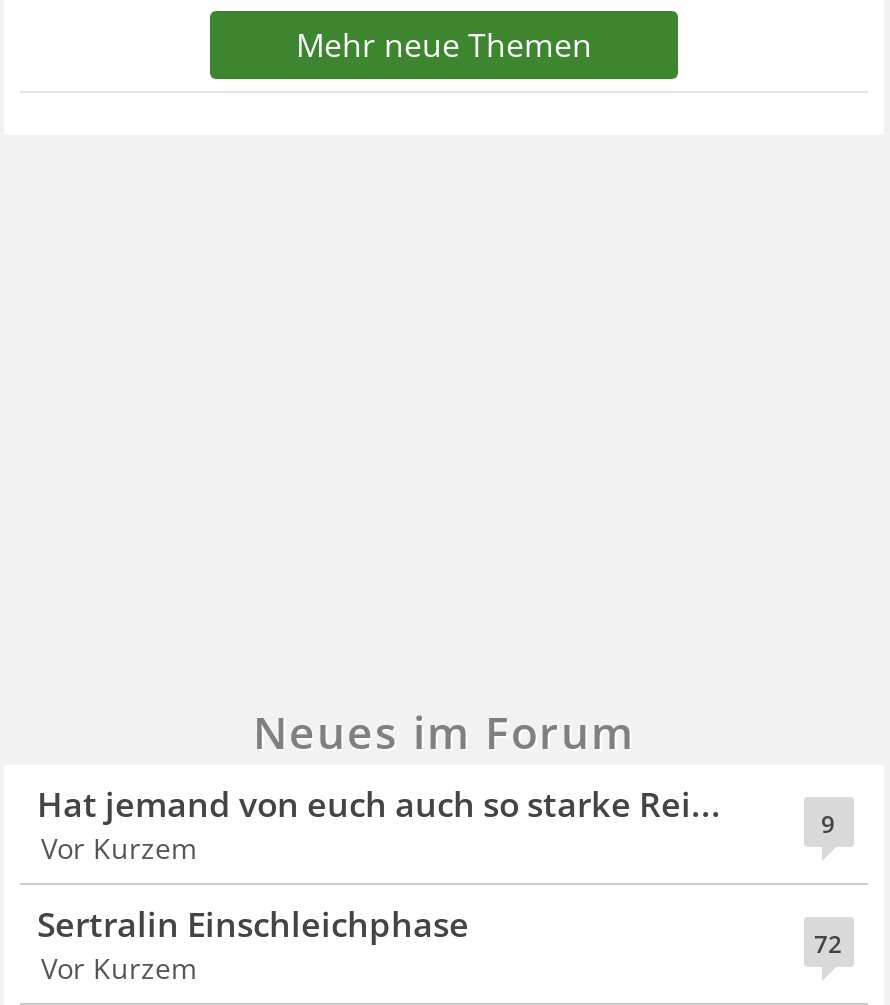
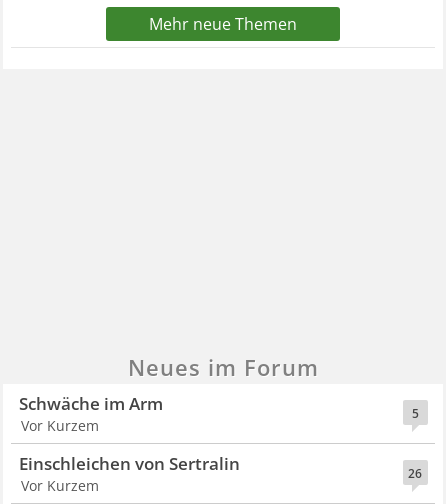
[37,781,835,841] 9 | Hat jemand von euch auch so starke Rei... -> [19,392,418,422] 5 | Schwäche im Arm
[37,901,842,961] 72 | Sertralin Einschleichphase -> [19,452,422,482] 26 | Einschleichen von Sertralin

